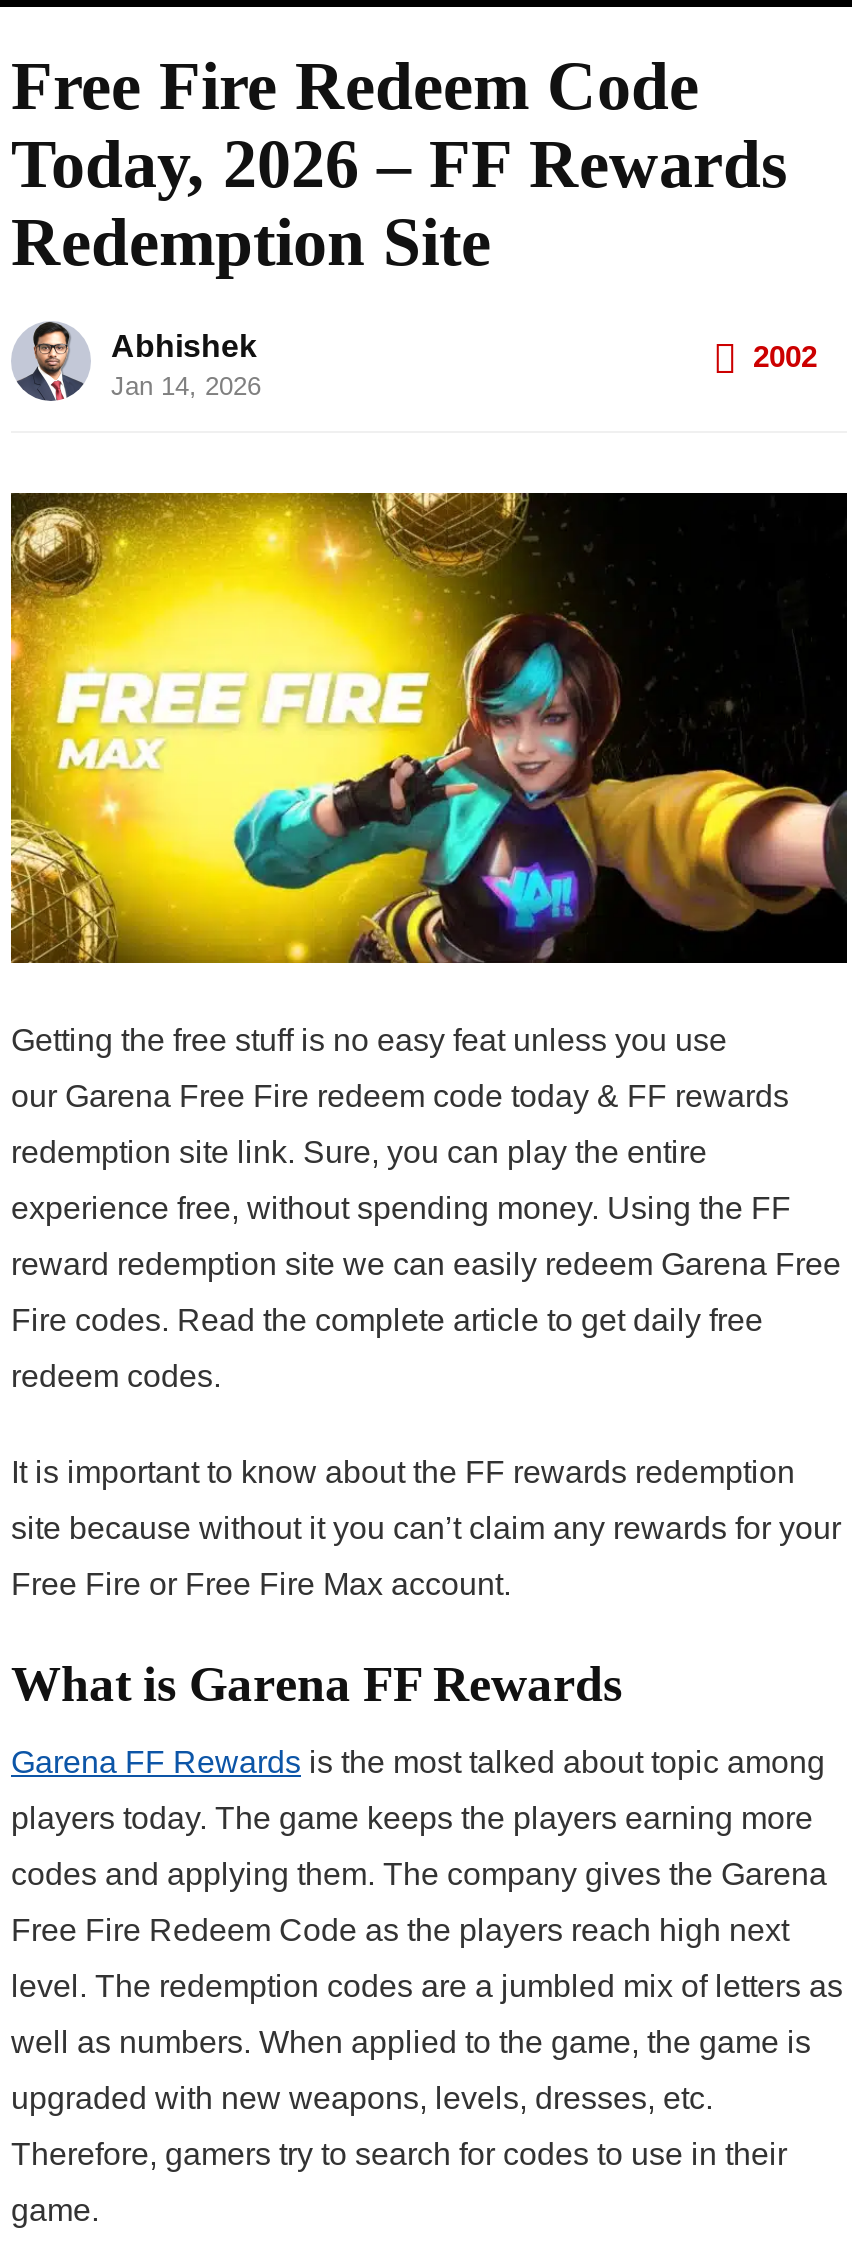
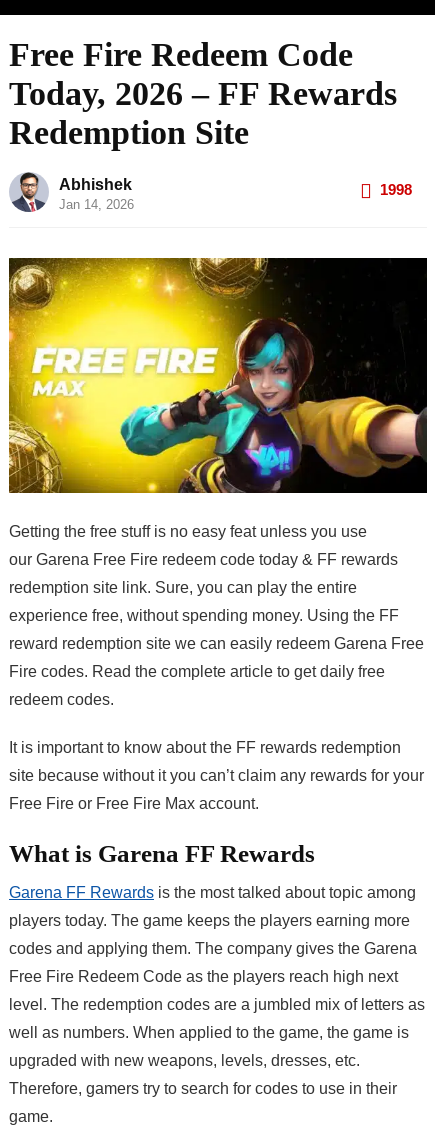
[753,339,817,373] 2002 -> [380,181,412,198] 1998

